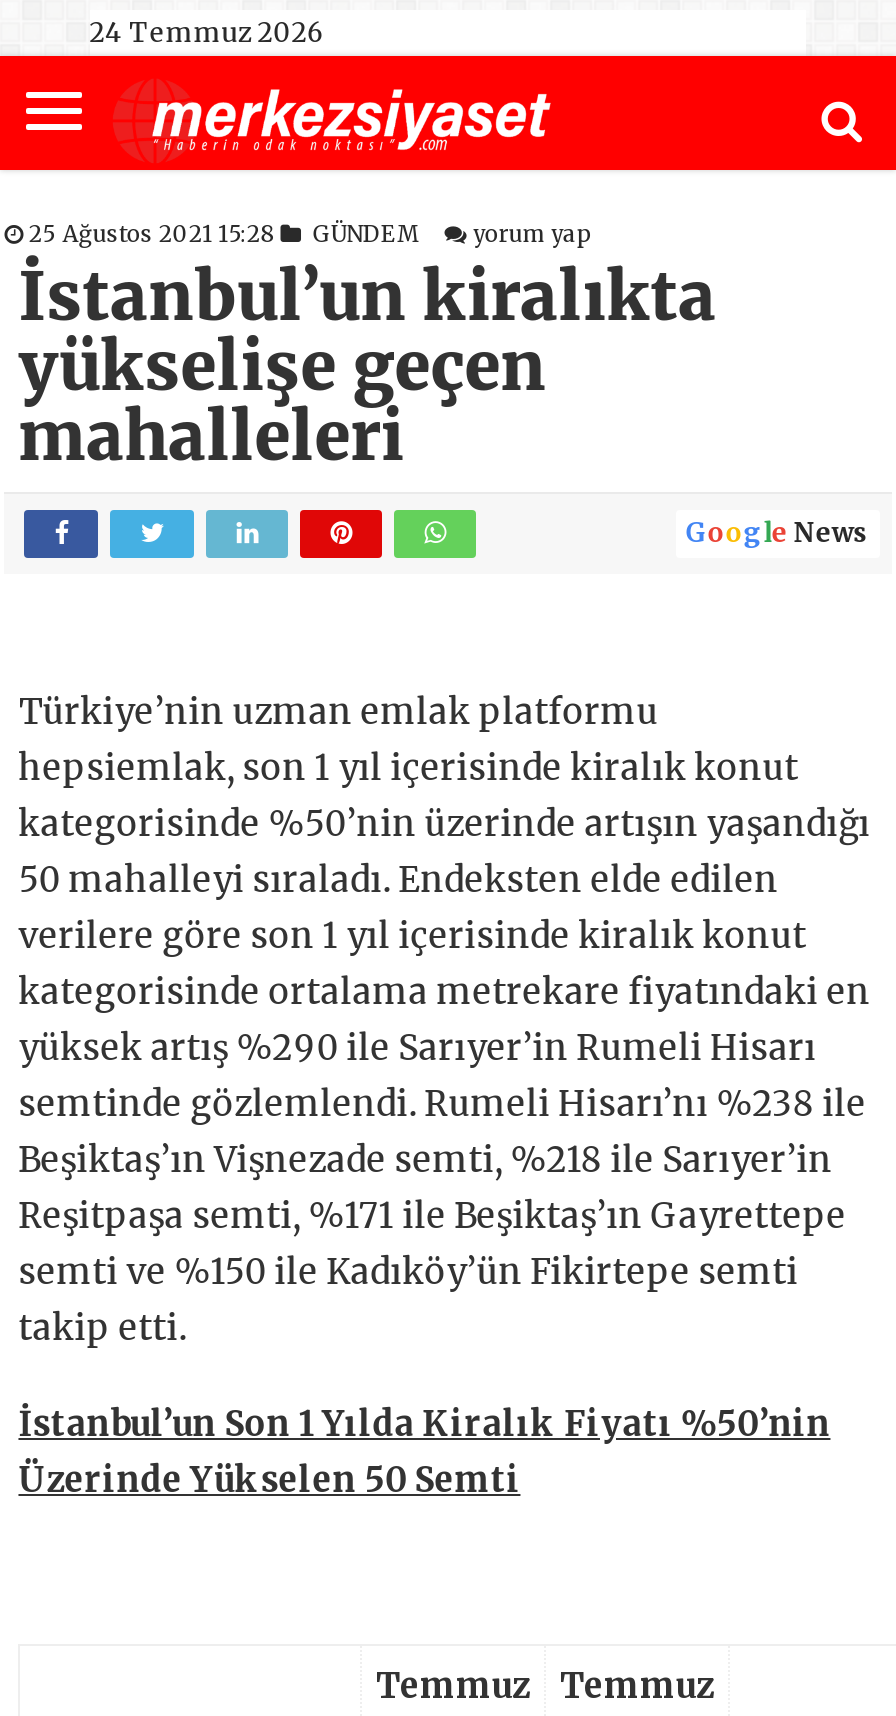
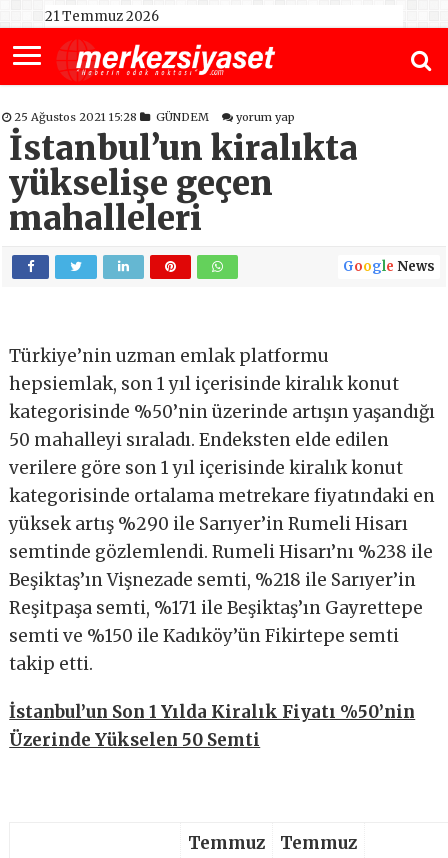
[90,16,324,50] 24 Temmuz 2026 -> [45,8,159,25] 21 Temmuz 2026

